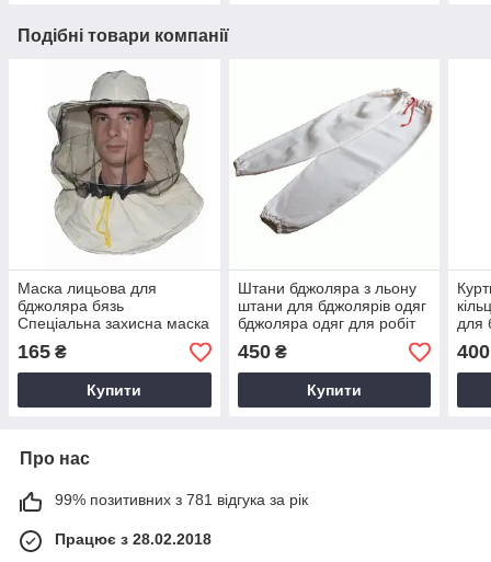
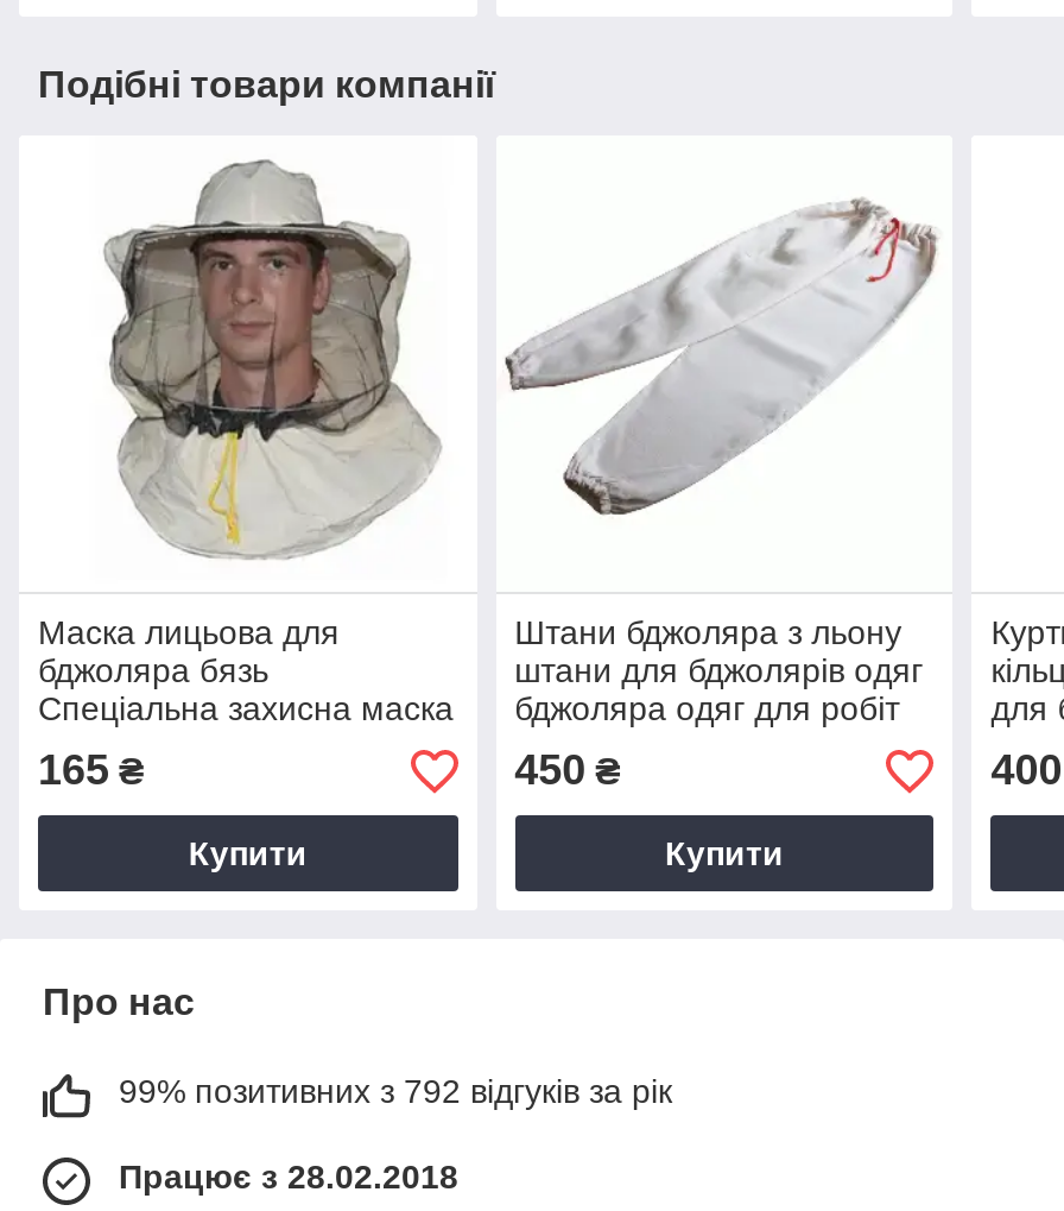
[55,491,308,509] 99% позитивних з 781 відгука за рік -> [119,1073,672,1111] 99% позитивних з 792 відгуків за рік

